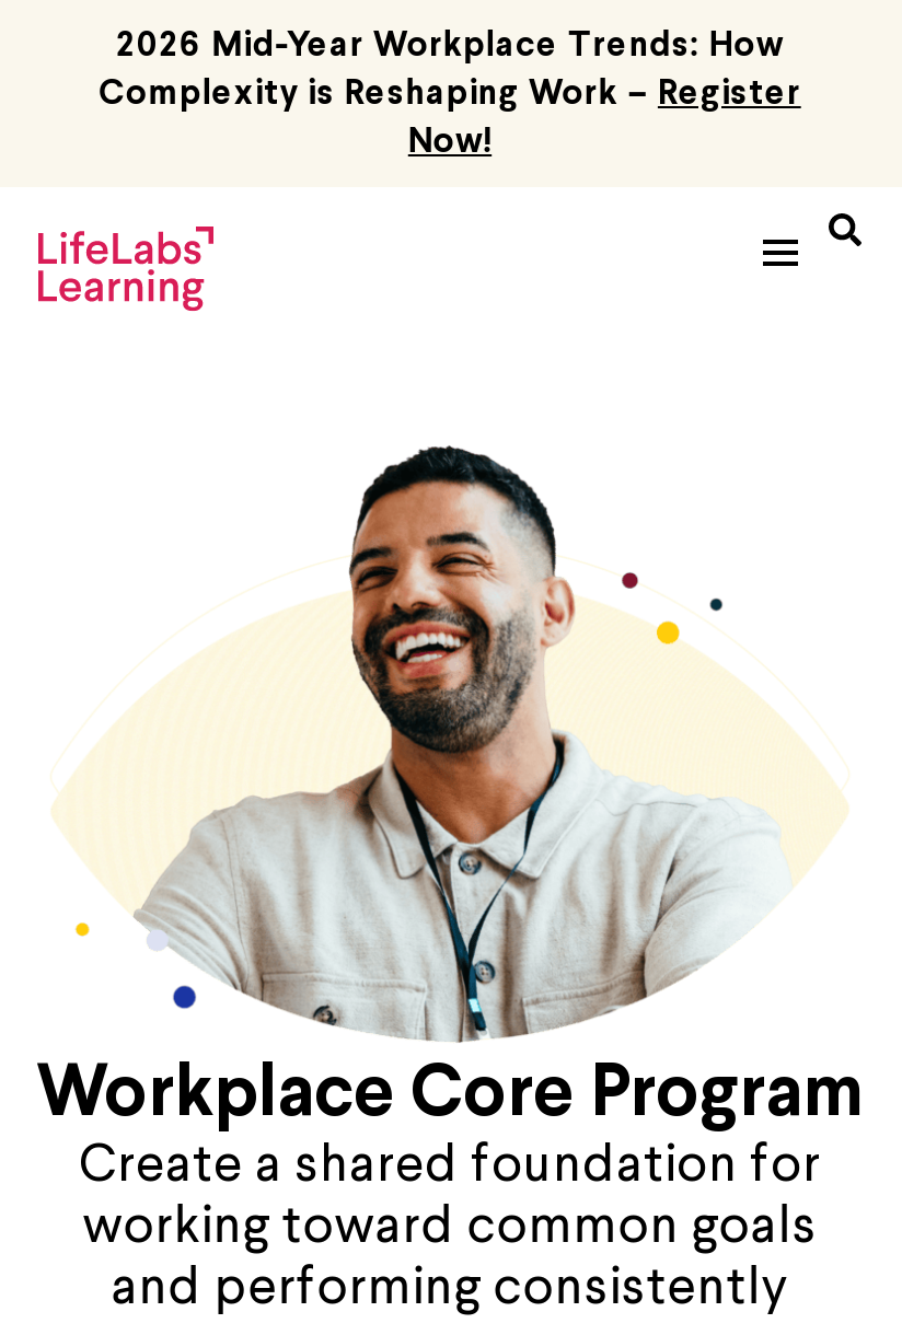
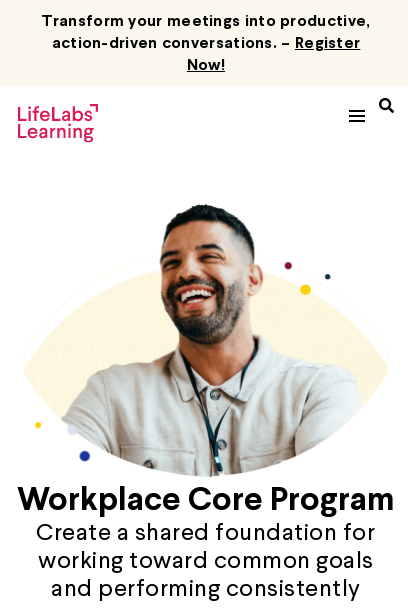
[99,21,801,115] 2026 Mid-Year Workplace Trends: How | Complexity is Reshaping Work – Register -> [41,10,370,53] Transform your meetings into productive, | action-driven conversations. – Register

